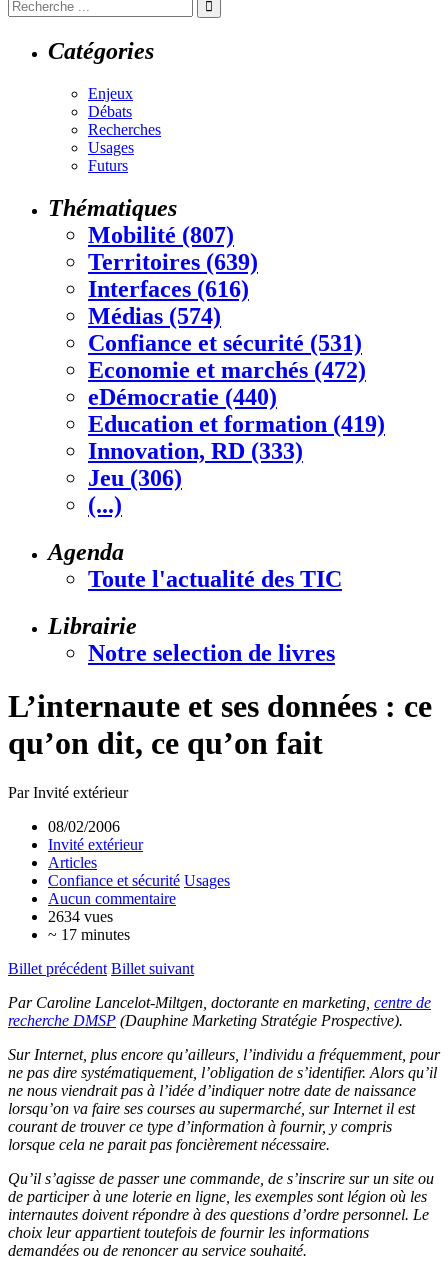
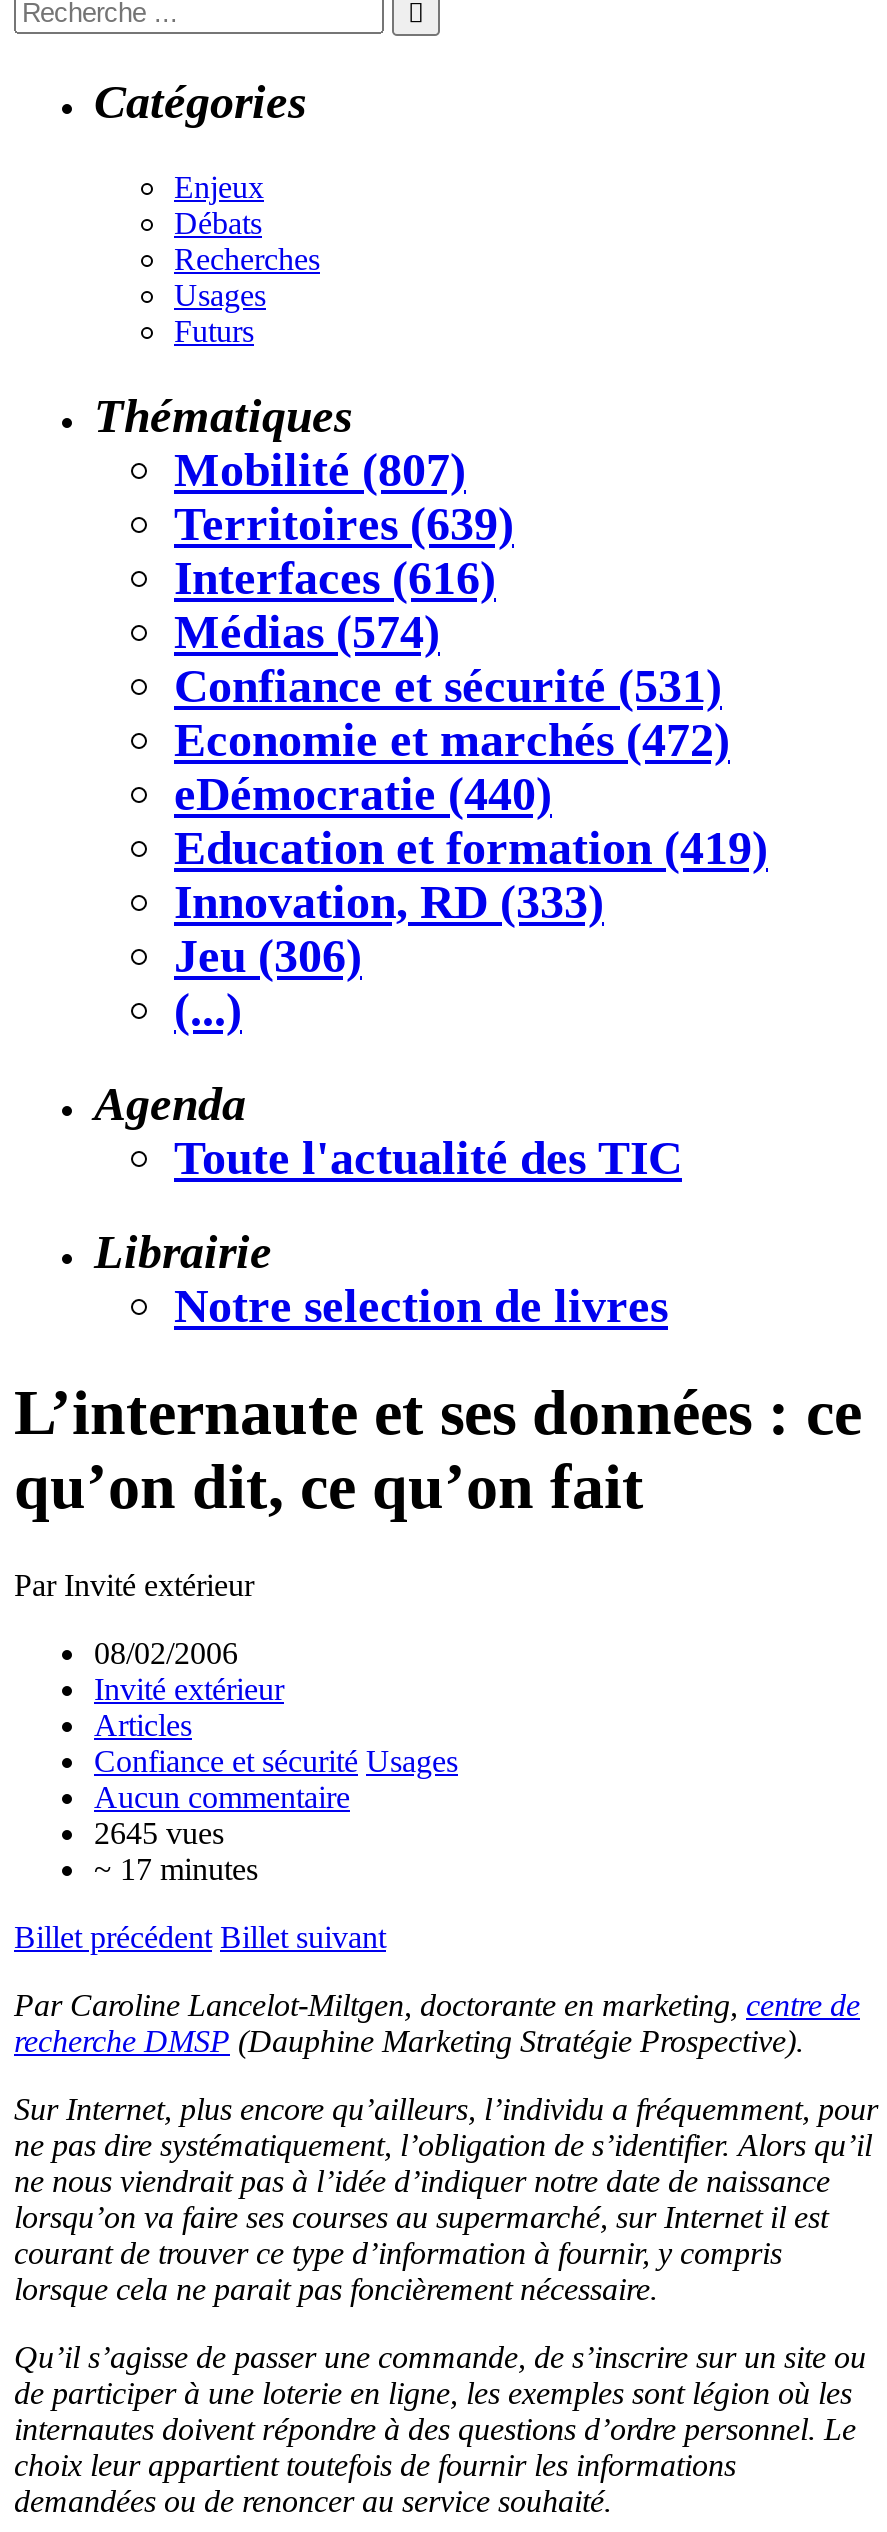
[48,908,113,925] 2634 vues -> [94,1815,224,1849] 2645 vues

